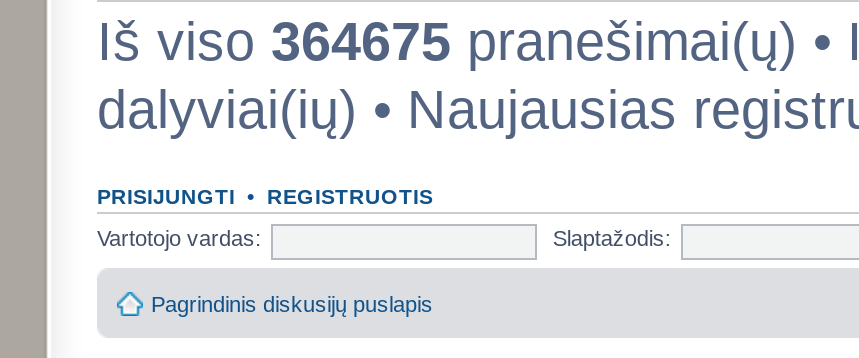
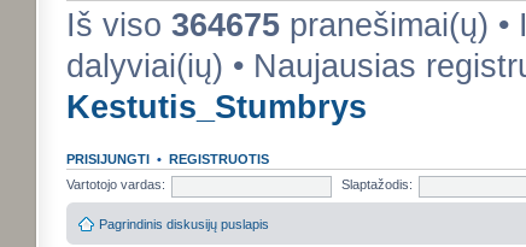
none -> [66,89,367,125] Kestutis_Stumbrys

